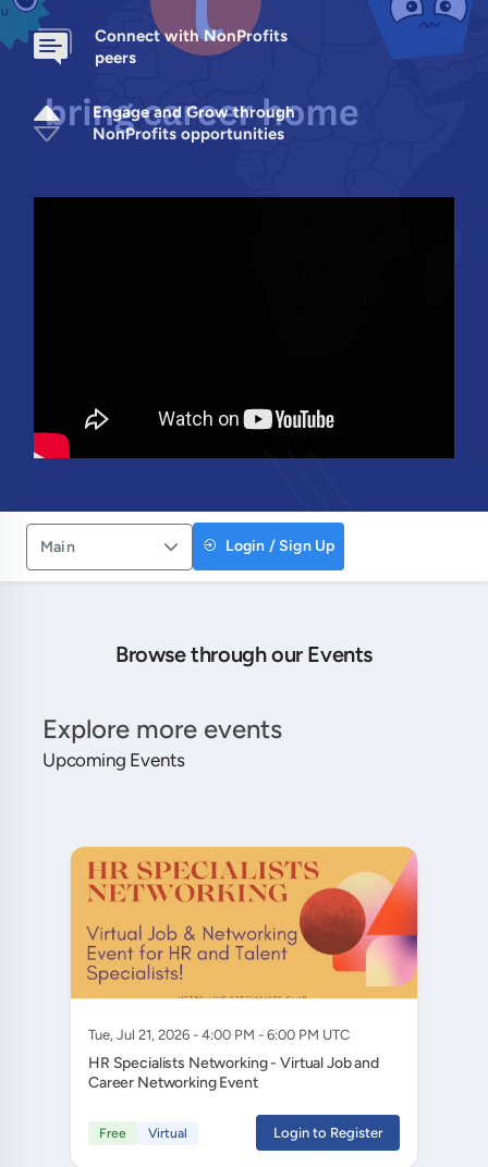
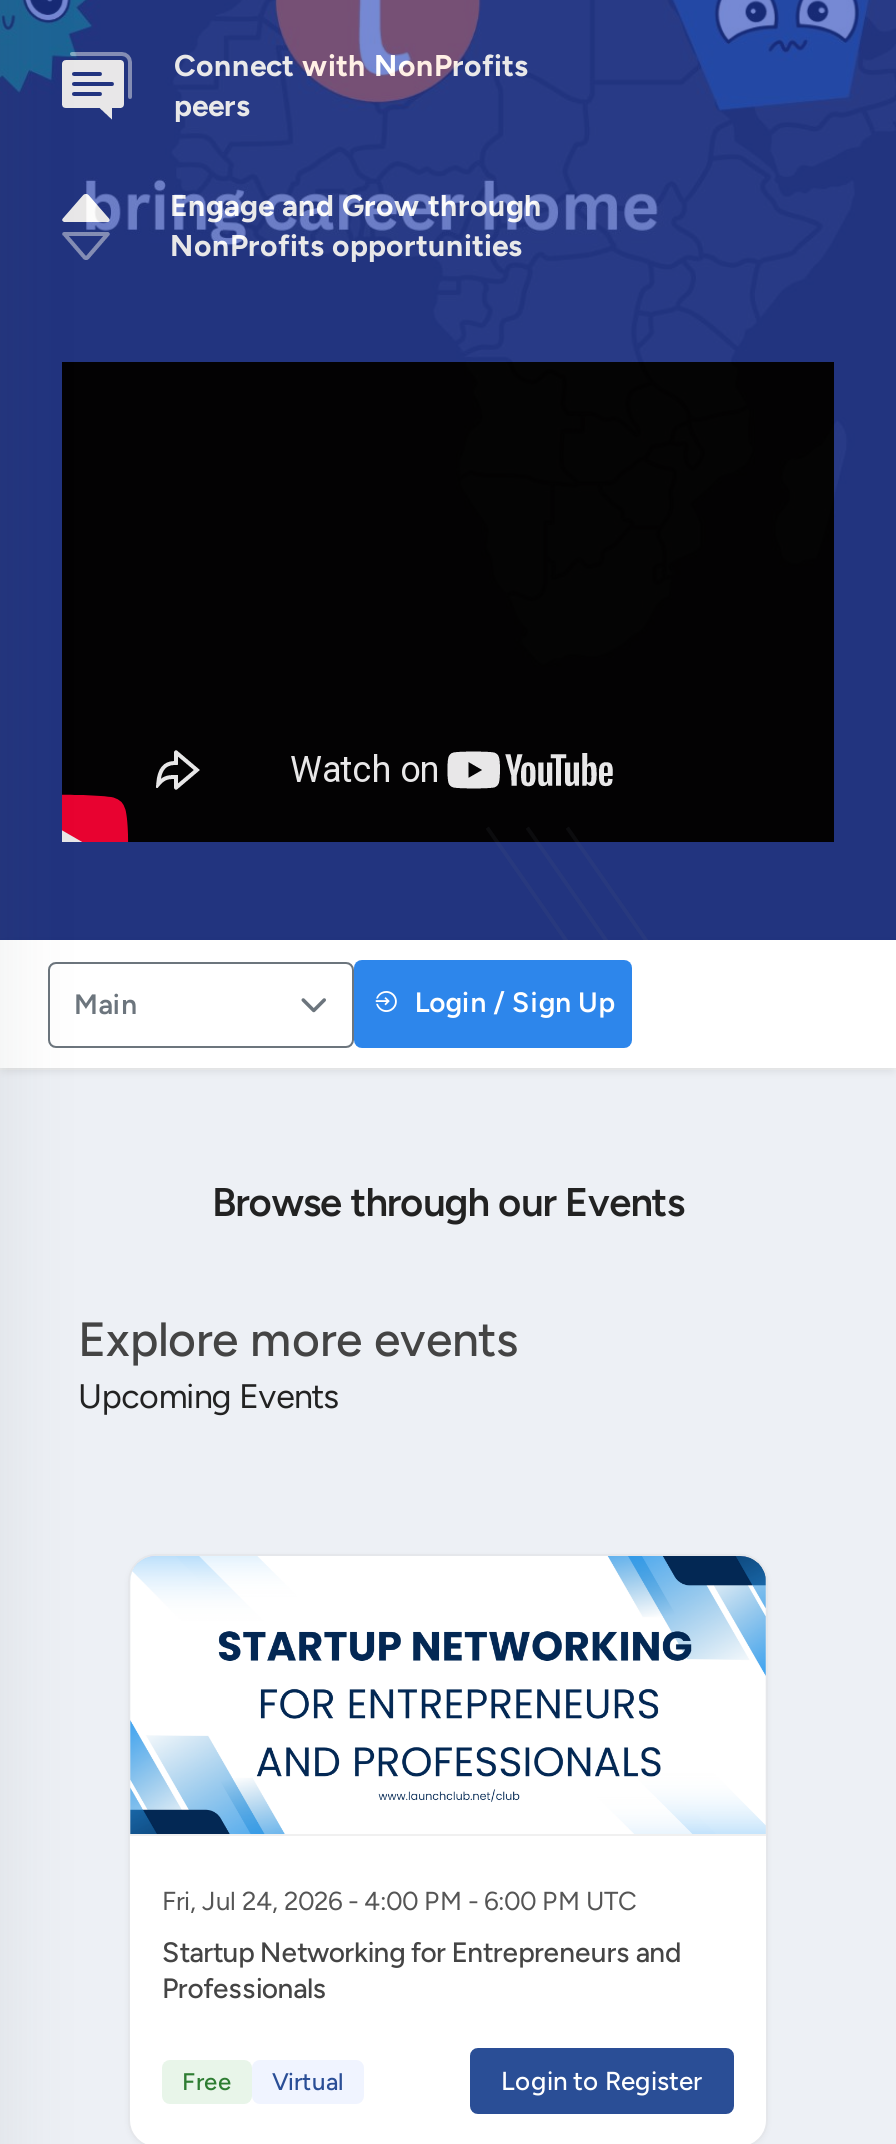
[70,846,418,1043] [image] | Tue, Jul 21, 2026 - 4:00 PM - 6:00 PM UTC -> [128,1554,768,1916] [image] | Fri, Jul 24, 2026 - 4:00 PM - 6:00 PM UTC
[88,1054,379,1092] HR Specialists Networking - Virtual Job and | Career Networking Event -> [162,1936,681,2006] Startup Networking for Entrepreneurs and | Professionals

